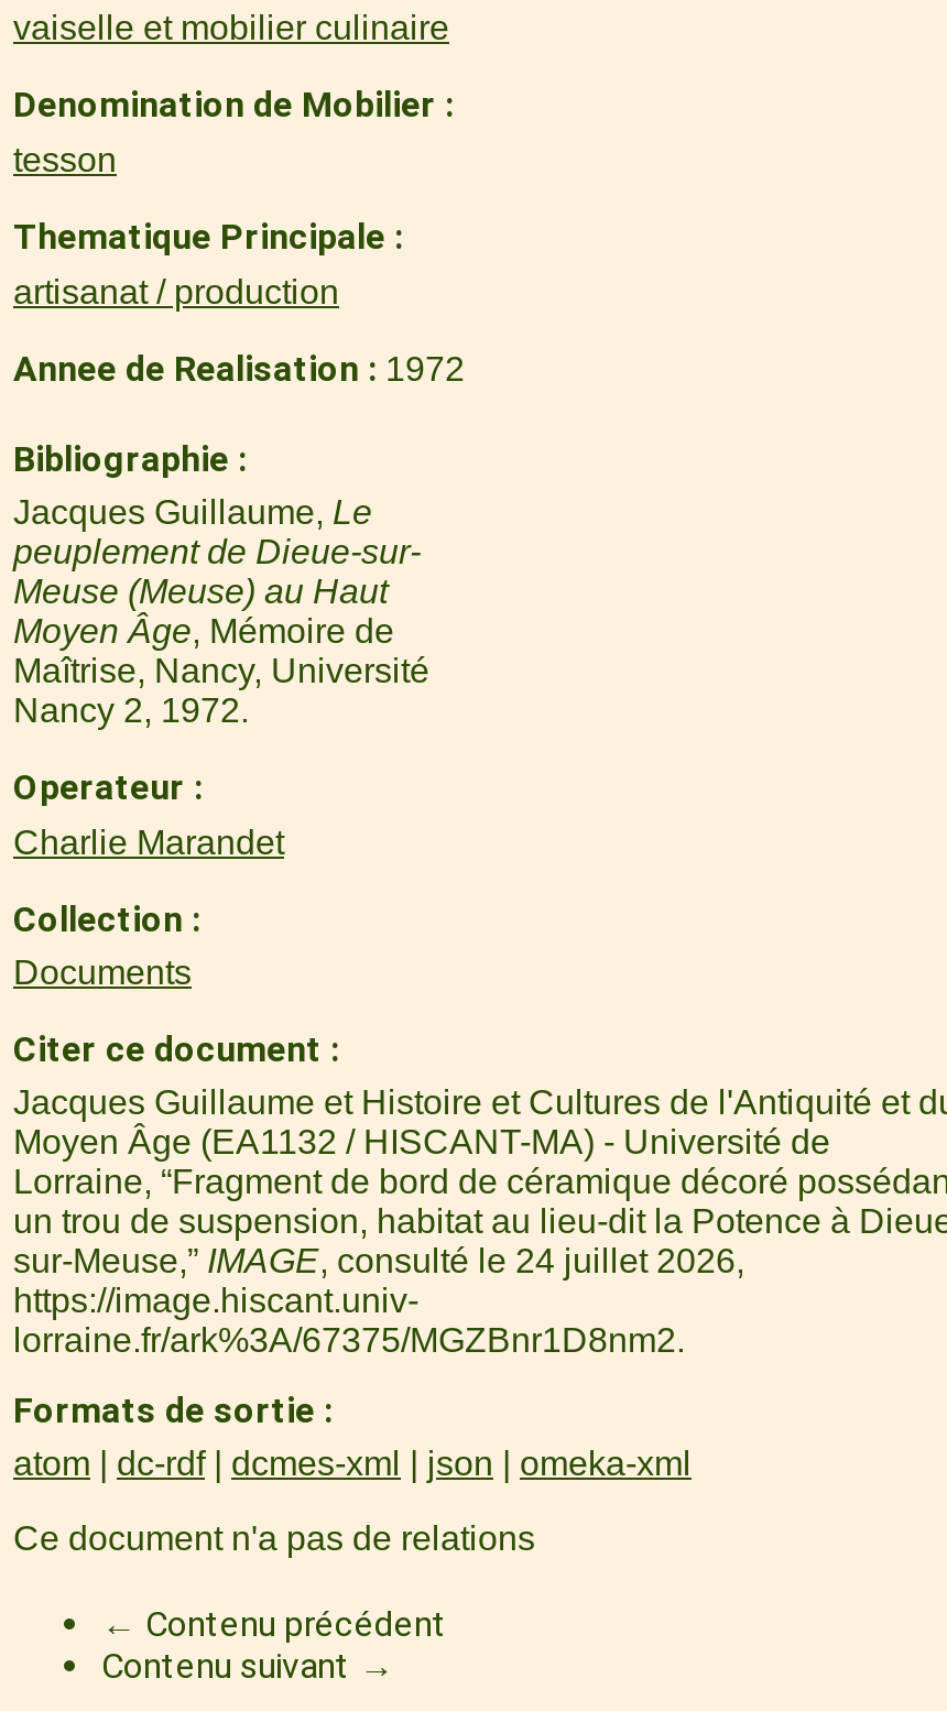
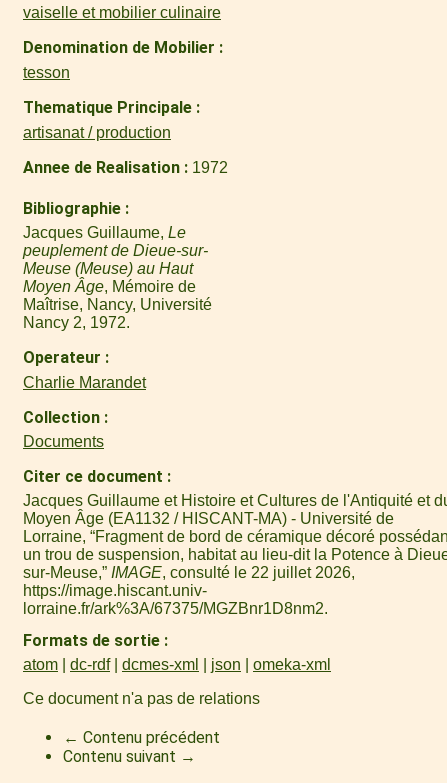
[13,1242,744,1279] sur-Meuse,” IMAGE, consulté le 24 juillet 2026, -> [23,564,355,581] sur-Meuse,” IMAGE, consulté le 22 juillet 2026,

